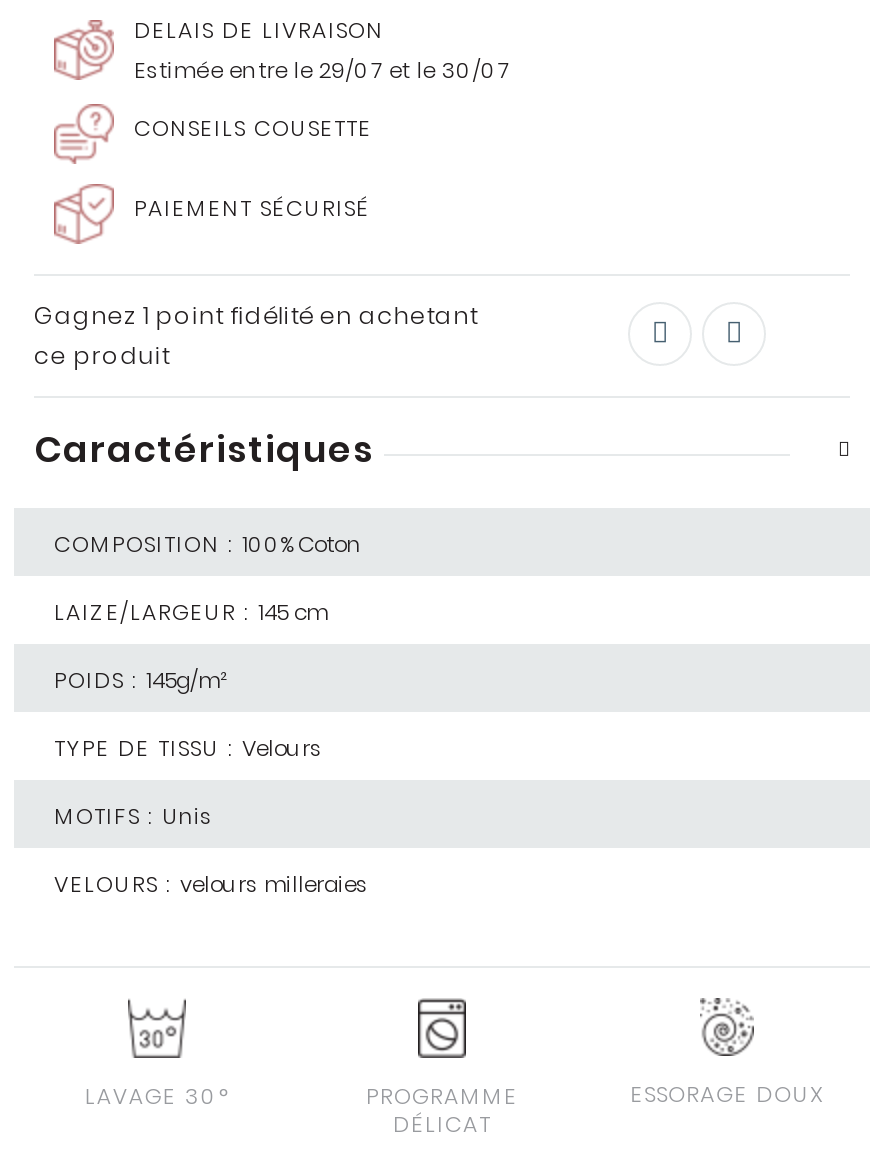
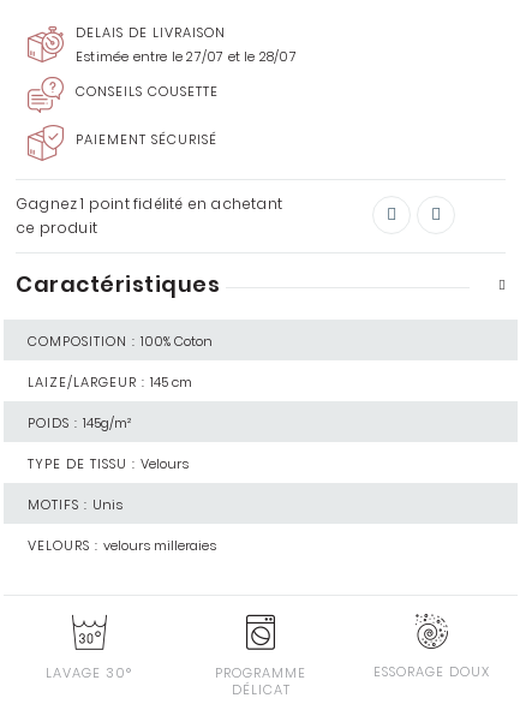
[134,54,510,86] Estimée entre le 29/07 et le 30/07 -> [76,47,296,66] Estimée entre le 27/07 et le 28/07

